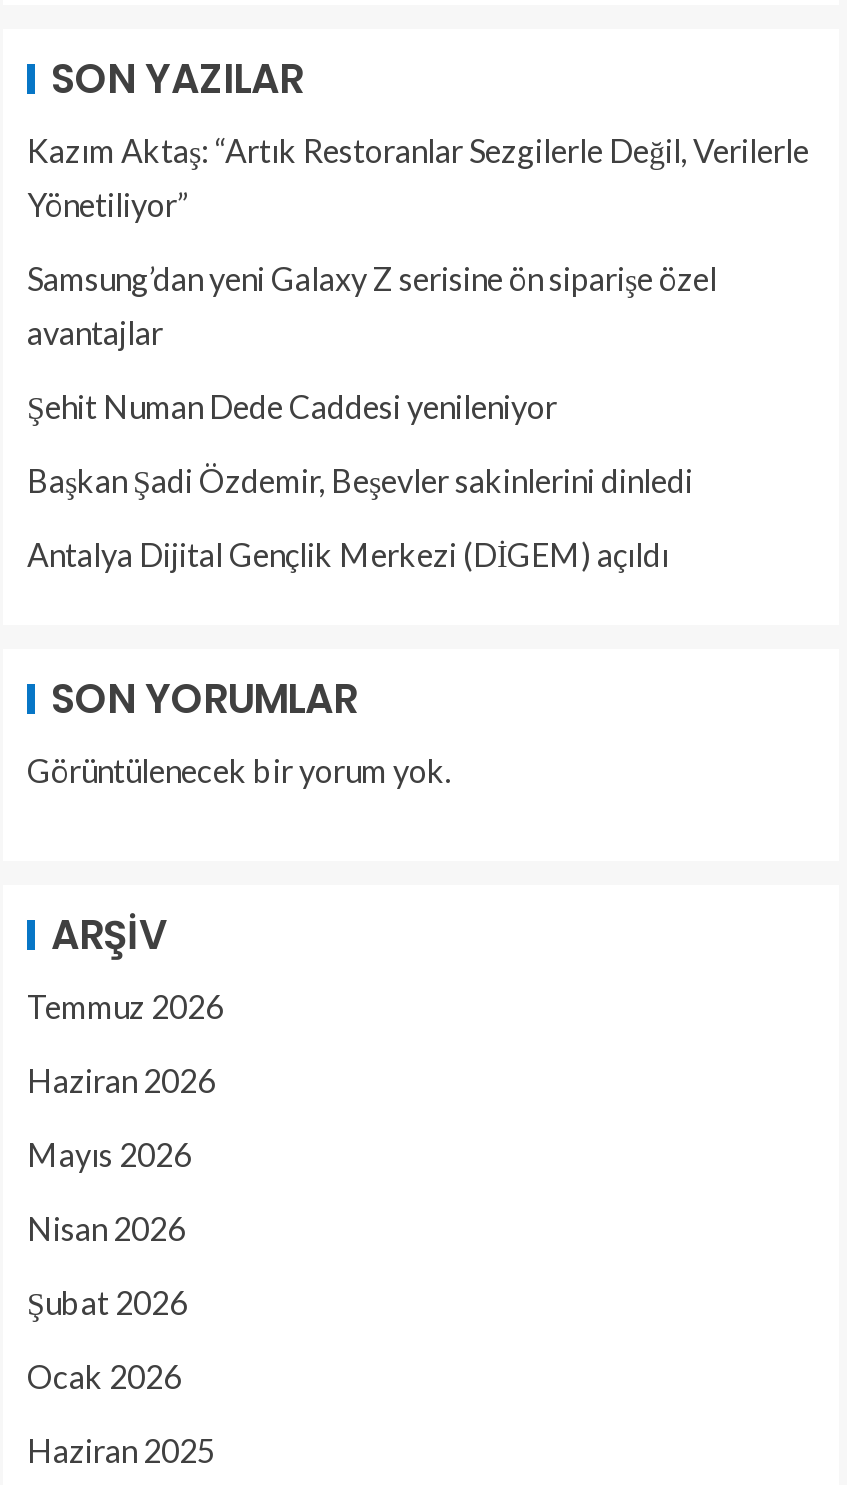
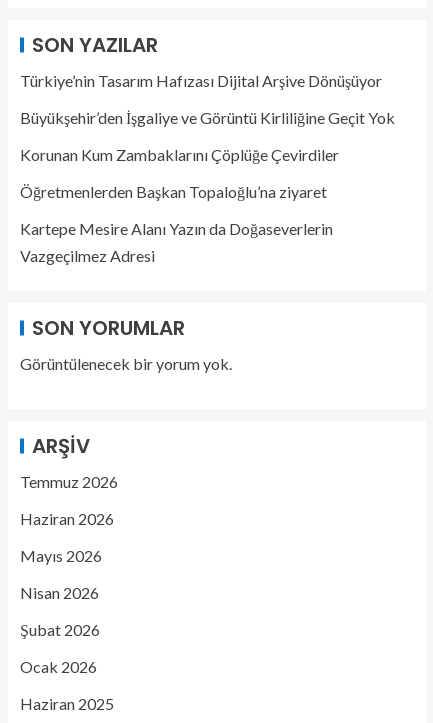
[27,131,809,223] Kazım Aktaş: “Artık Restoranlar Sezgilerle Değil, Verilerle | Yönetiliyor” -> [20,71,382,90] Türkiye’nin Tasarım Hafızası Dijital Arşive Dönüşüyor
[27,259,717,351] Samsung’dan yeni Galaxy Z serisine ön siparişe özel | avantajlar -> [20,108,395,127] Büyükşehir’den İşgaliye ve Görüntü Kirliliğine Geçit Yok
[27,387,557,425] Şehit Numan Dede Caddesi yenileniyor -> [20,145,339,164] Korunan Kum Zambaklarını Çöplüğe Çevirdiler
[27,461,693,499] Başkan Şadi Özdemir, Beşevler sakinlerini dinledi -> [20,182,327,201] Öğretmenlerden Başkan Topaloğlu’na ziyaret
[27,535,669,573] Antalya Dijital Gençlik Merkezi (DİGEM) açıldı -> [20,219,333,265] Kartepe Mesire Alanı Yazın da Doğaseverlerin | Vazgeçilmez Adresi

